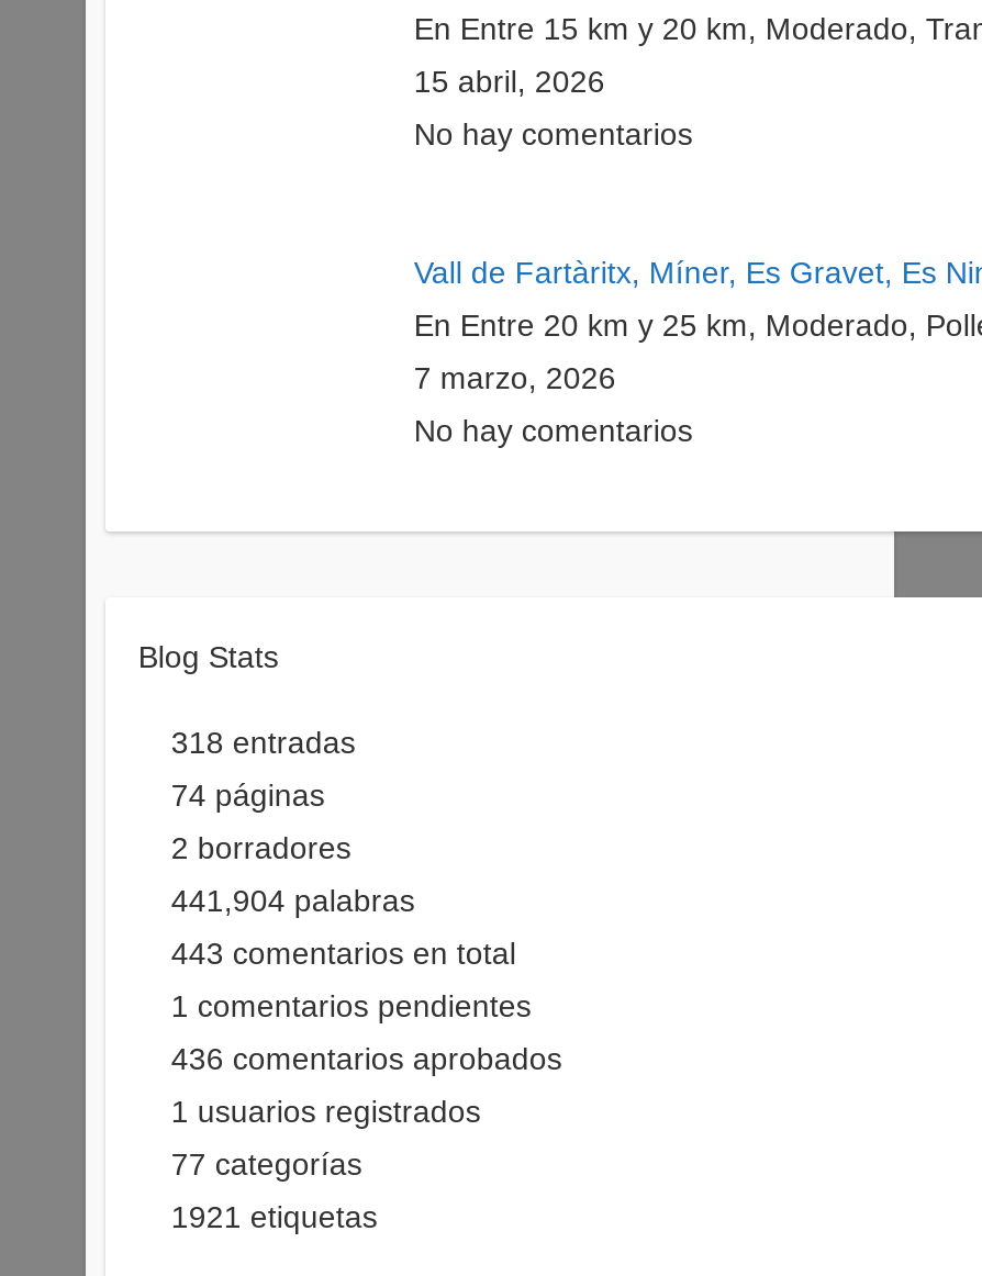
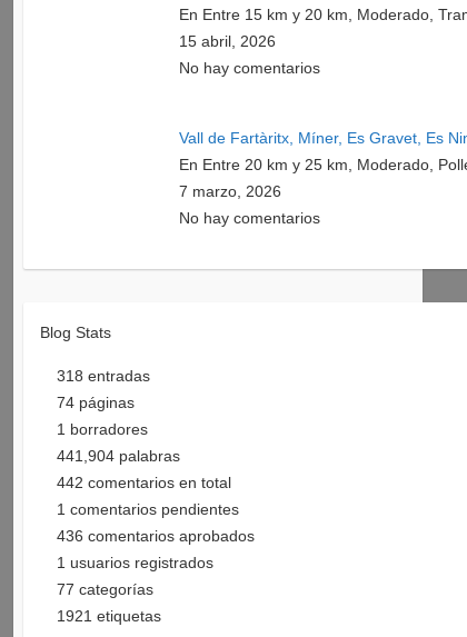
[171,831,351,866] 2 borradores -> [57,420,148,438] 1 borradores
[171,936,516,971] 443 comentarios en total -> [57,474,231,492] 442 comentarios en total

